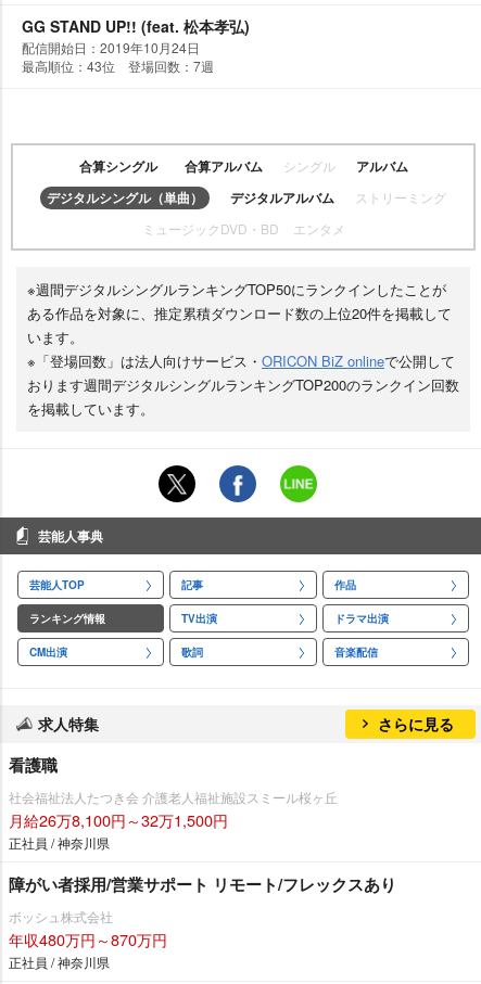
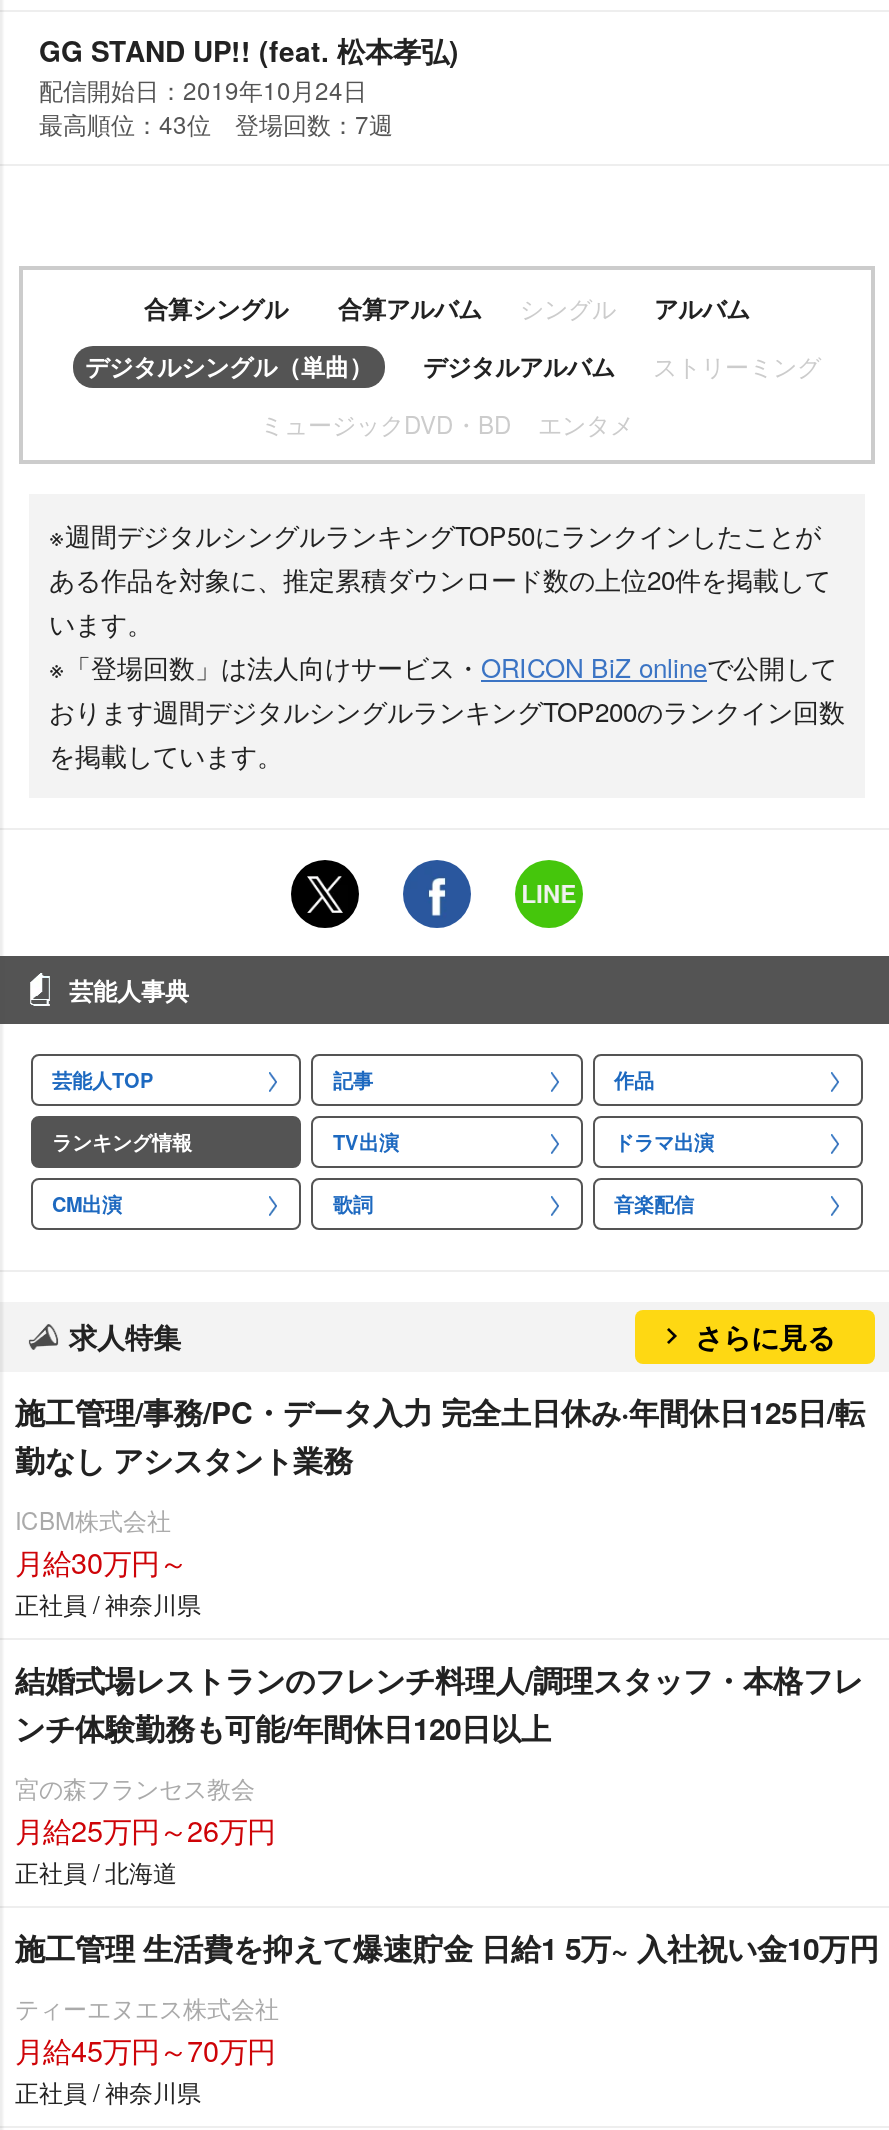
[9,753,58,777] 看護職 -> [15,1390,865,1482] 施工管理/事務/PC・データ入力 完全土日休み·年間休日125日/転 | 勤なし アシスタント業務
[9,788,338,831] 社会福祉法人たつき会 介護老人福祉施設スミール桜ヶ丘 | 月給26万8,100円～32万1,500円 -> [15,1502,187,1582] ICBM株式会社 | 月給30万円～
[9,872,396,950] 障がい者採用/営業サポート リモート/フレックスあり | ボッシュ株式会社 | 年収480万円～870万円 -> [15,1658,879,2070] 結婚式場レストランのフレンチ料理人/調理スタッフ・本格フレ | ンチ体験勤務も可能/年間休日120日以上 | 宮の森フランセス教会 | 月給25万円～26万円 | 正社員 / 北海道 | 施工管理 生活費を抑えて爆速貯金 日給1 5万~ 入社祝い金10万円 | ティーエヌエス株式会社 | 月給45万円～70万円

